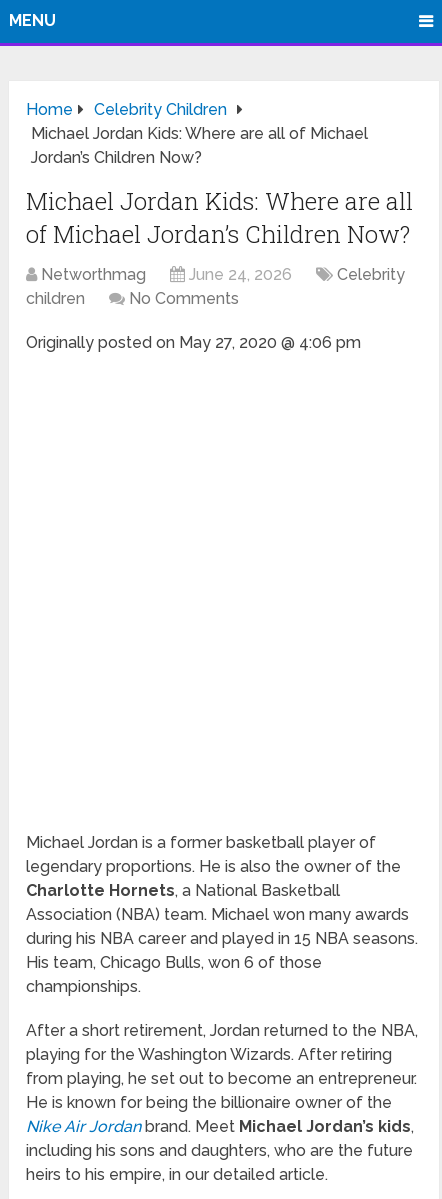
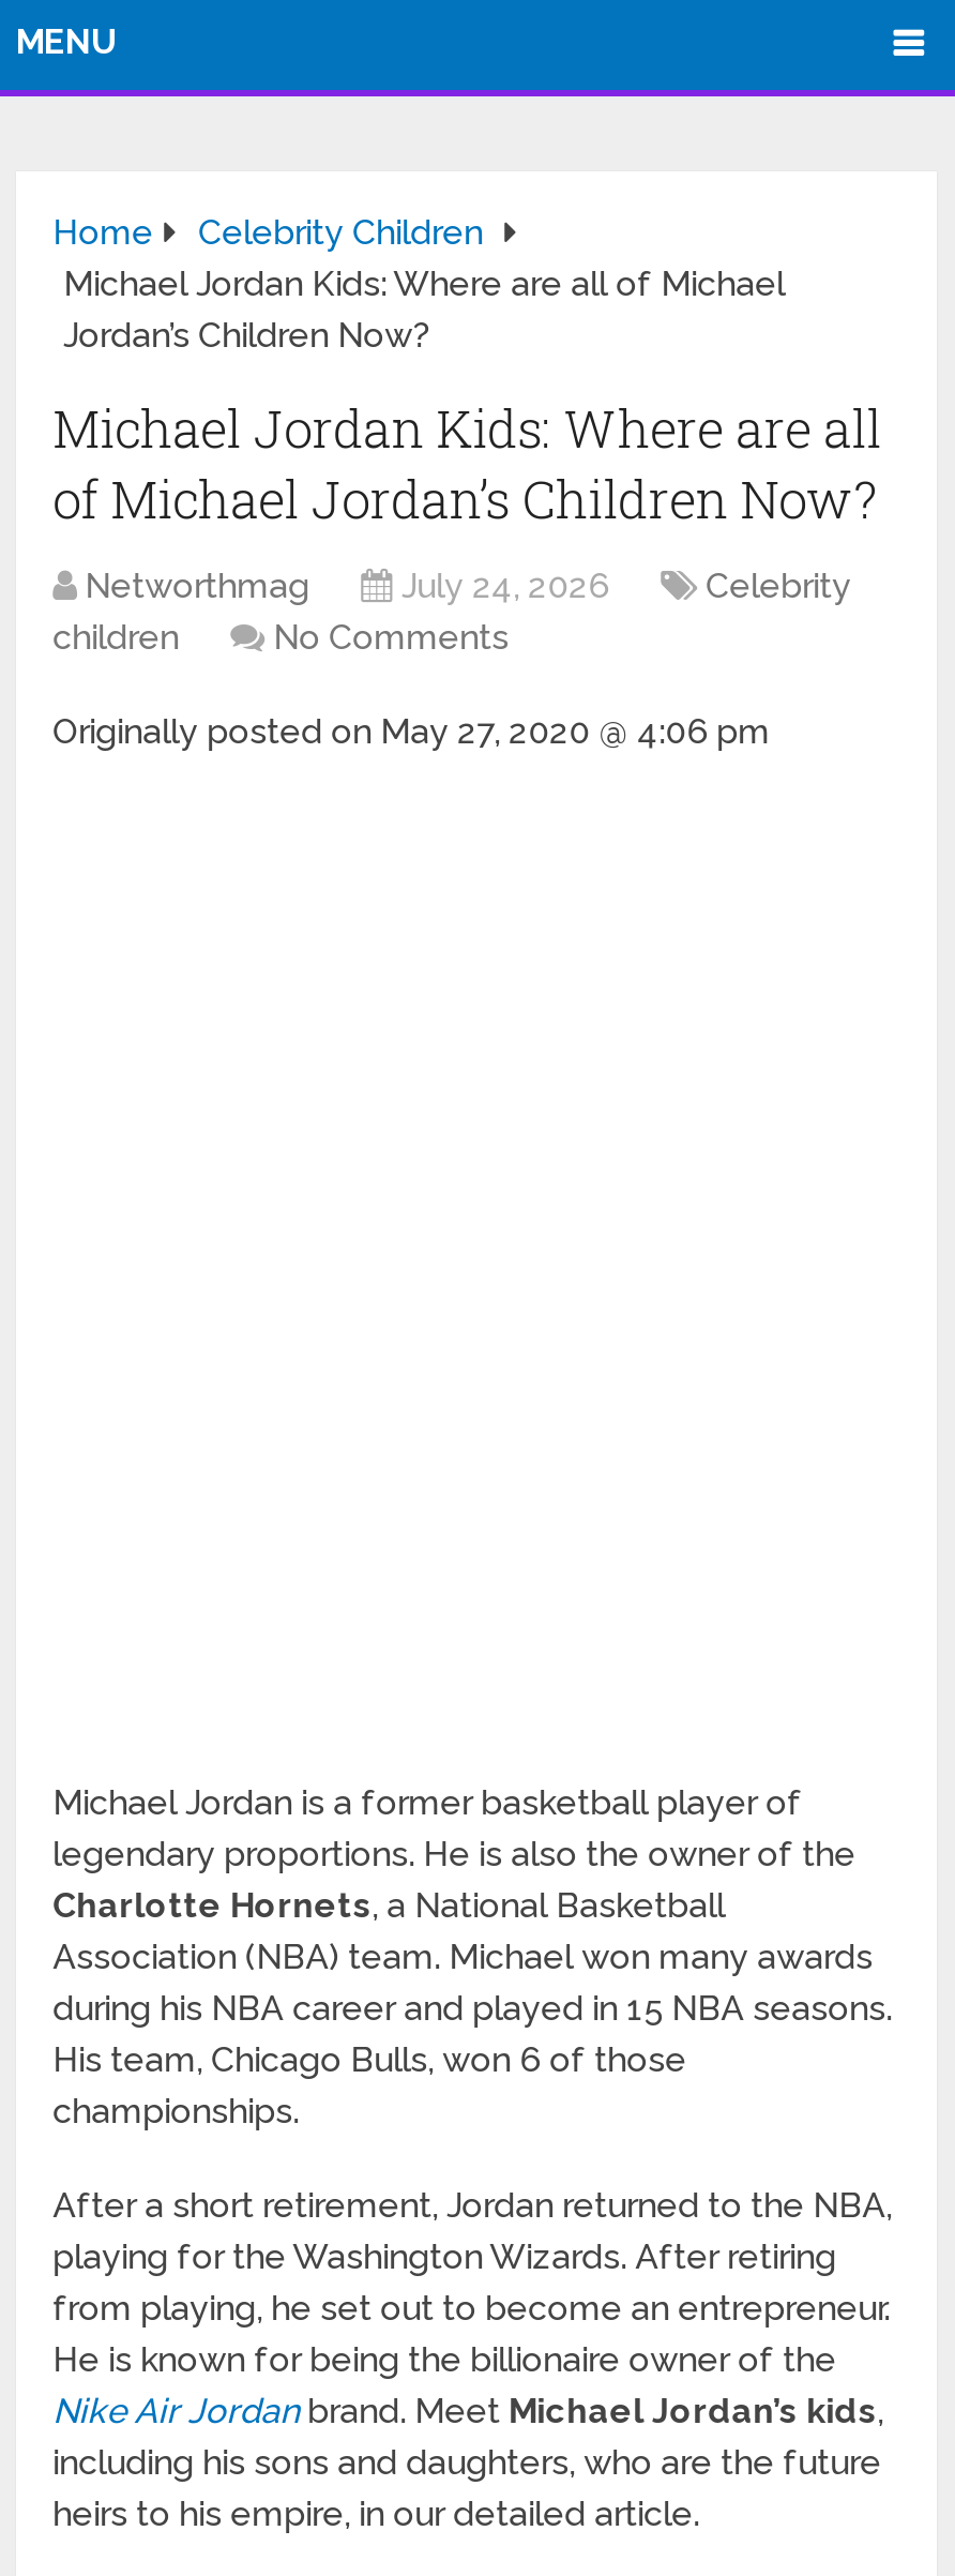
[189,265,292,284] June 24, 2026 -> [402,566,609,607] July 24, 2026

